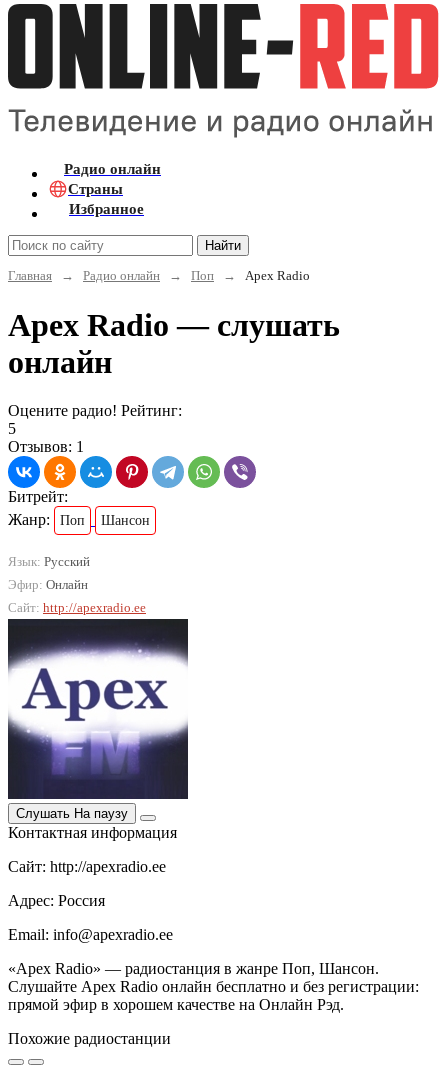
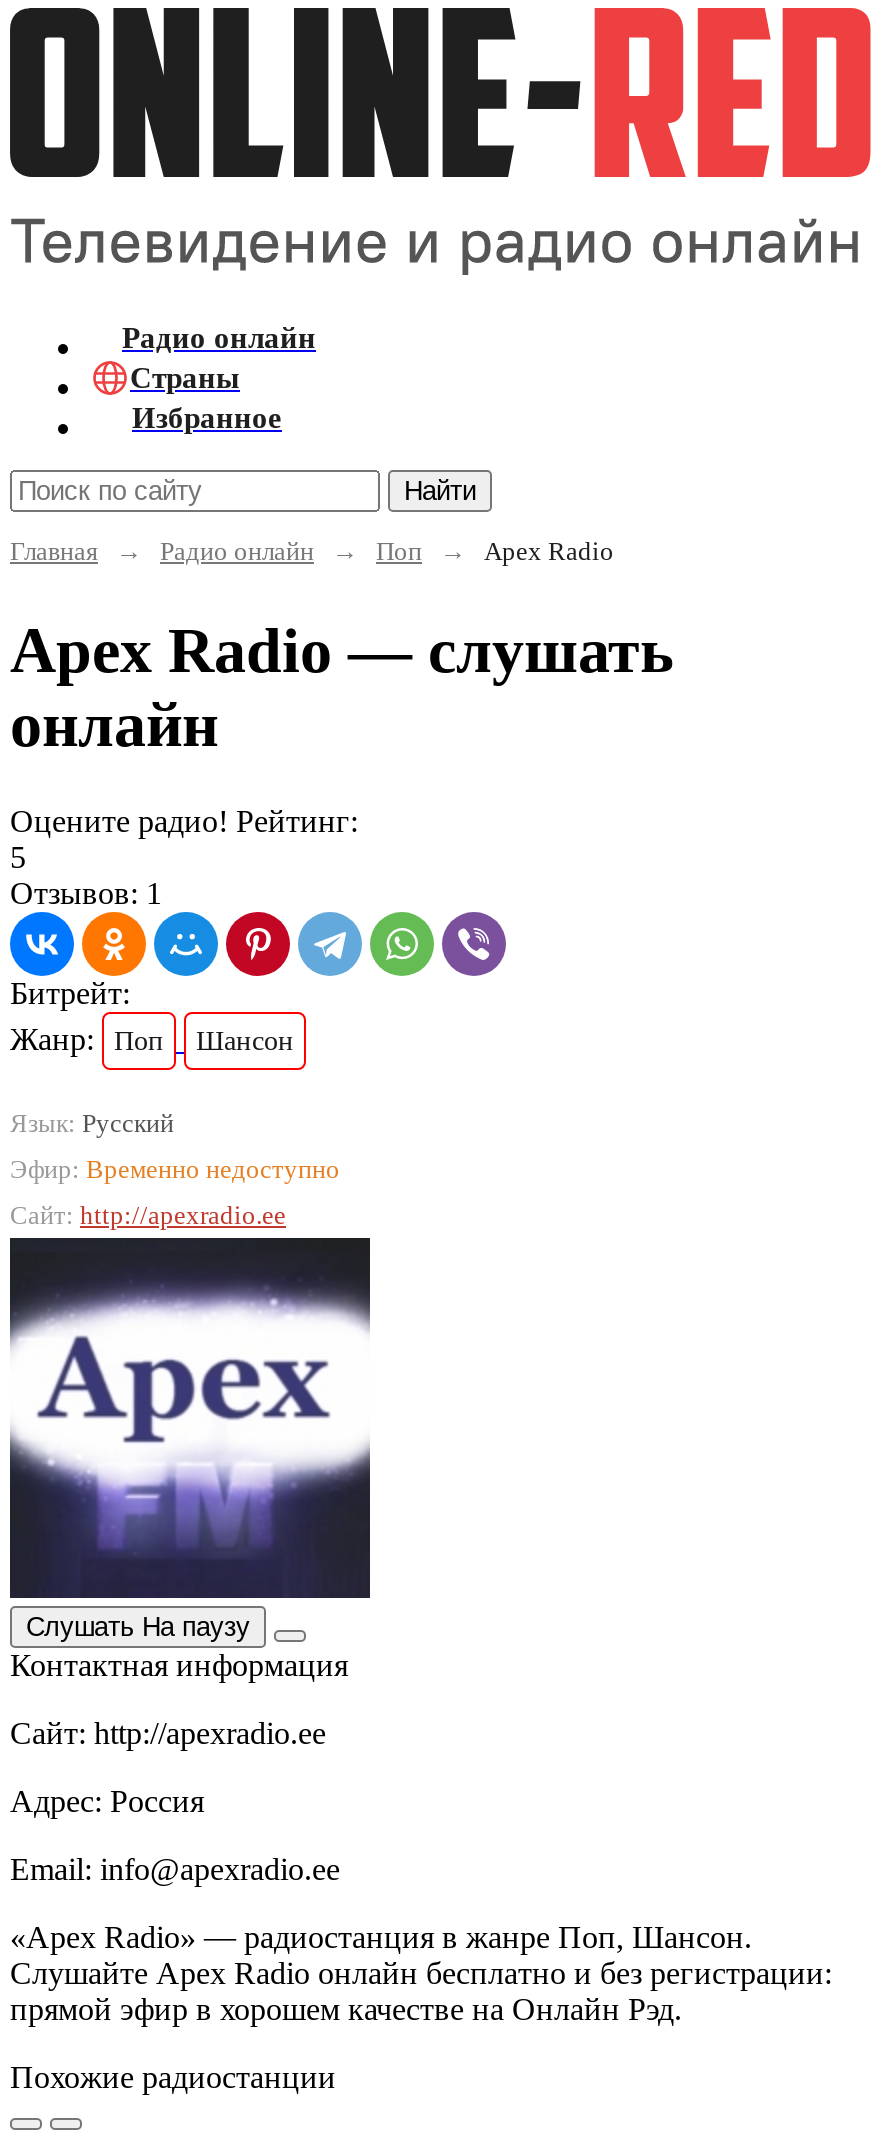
[8,577,88,592] Эфир: Онлайн -> [10,1155,340,1185] Эфир: Временно недоступно

